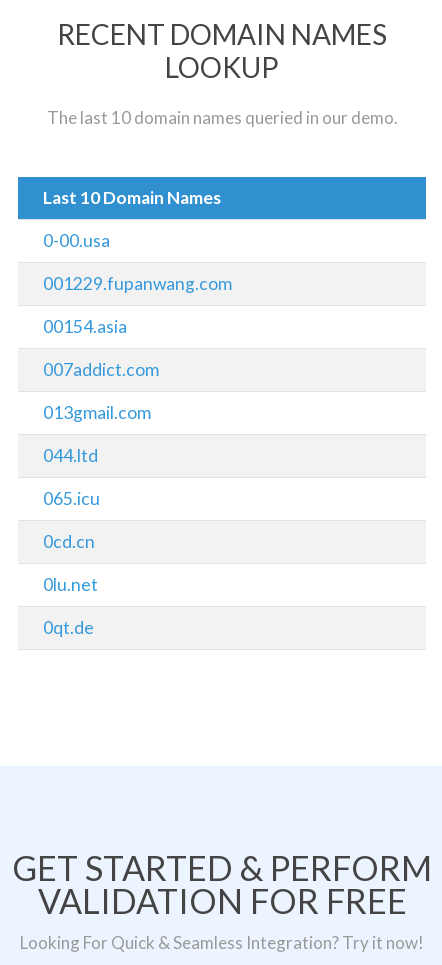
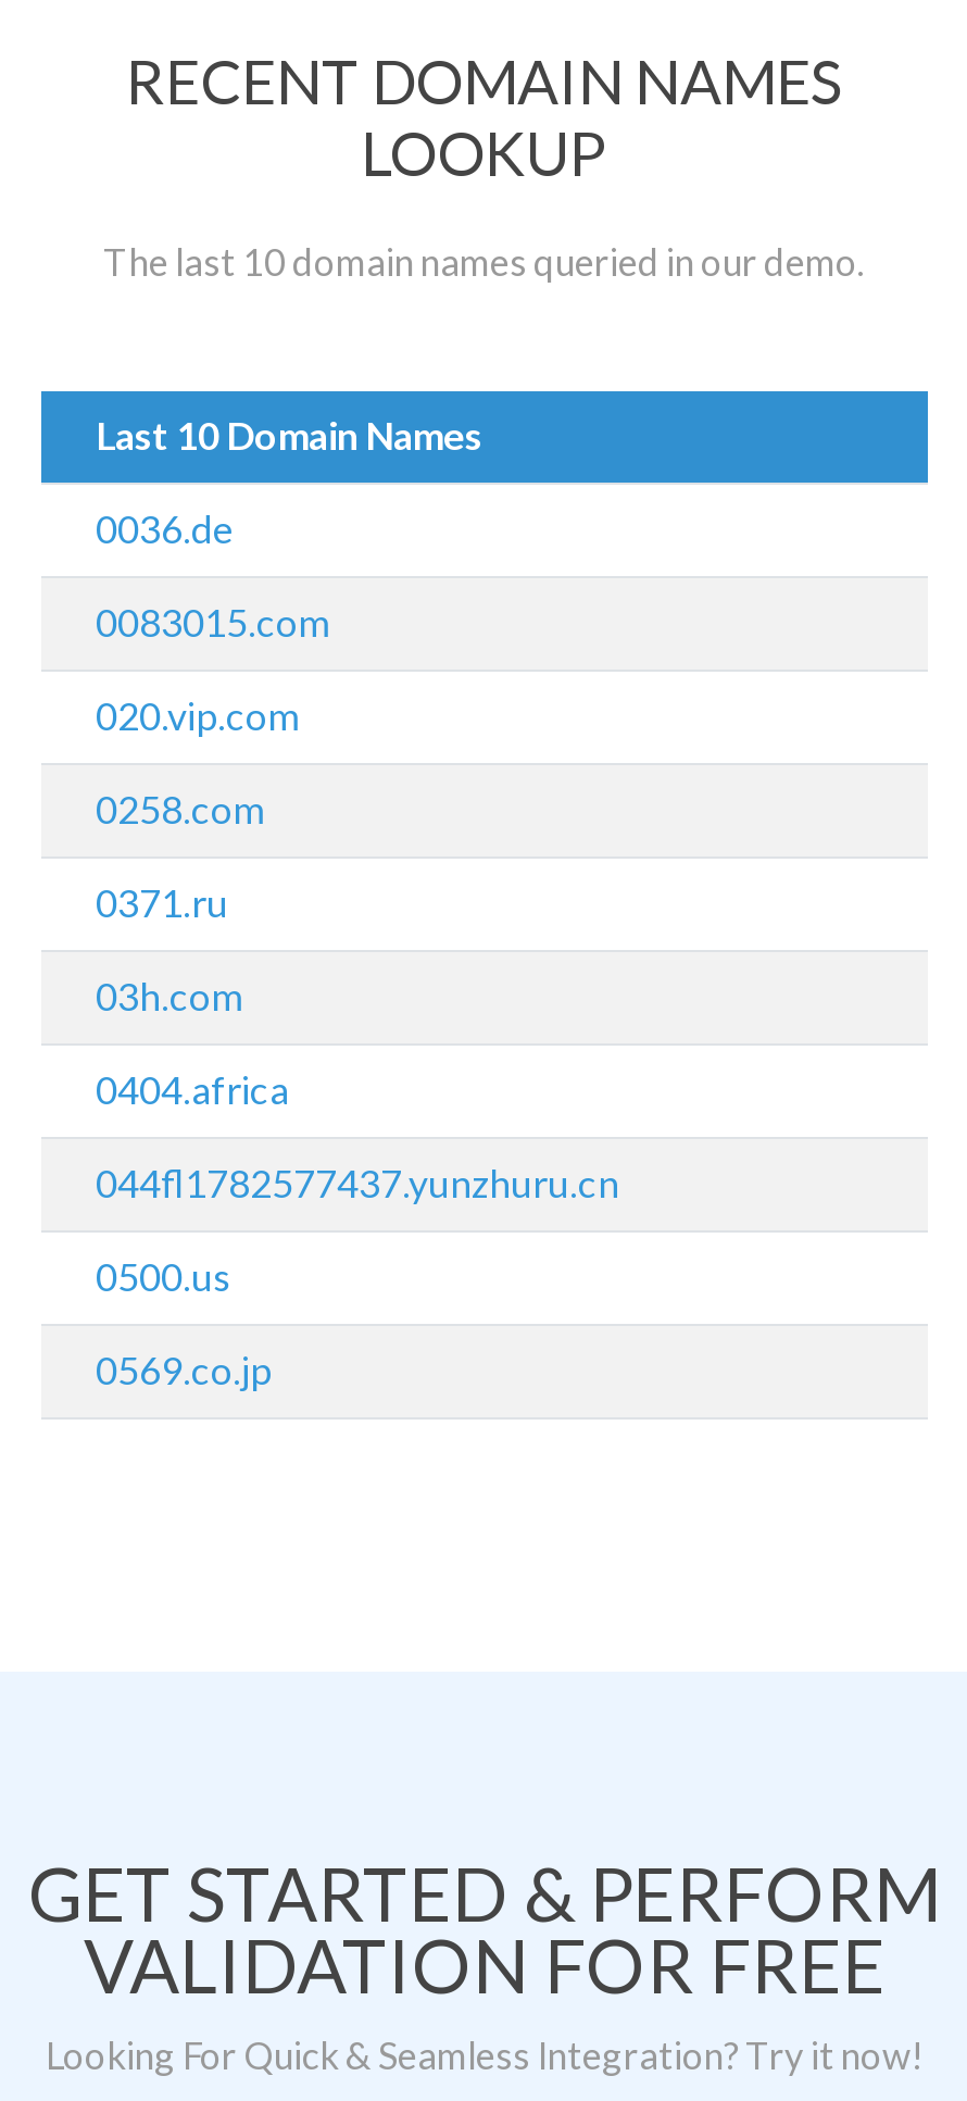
[43,230,110,251] 0-00.usa -> [96,507,235,552] 0036.de
[43,273,232,294] 001229.fupanwang.com -> [96,600,328,646] 0083015.com
[43,316,127,337] 00154.asia -> [96,693,298,739] 020.vip.com
[43,359,159,380] 007addict.com -> [96,787,263,833] 0258.com
[43,402,151,423] 013gmail.com -> [96,880,228,926] 0371.ru
[43,445,98,466] 044.ltd -> [96,974,241,1020] 03h.com
[43,488,100,509] 065.icu -> [96,1067,289,1113] 0404.africa
[43,531,95,552] 0cd.cn -> [96,1161,619,1206] 044fl1782577437.yunzhuru.cn
[43,574,98,595] 0lu.net -> [96,1254,230,1300] 0500.us
[43,617,94,638] 0qt.de -> [96,1348,272,1393] 0569.co.jp

